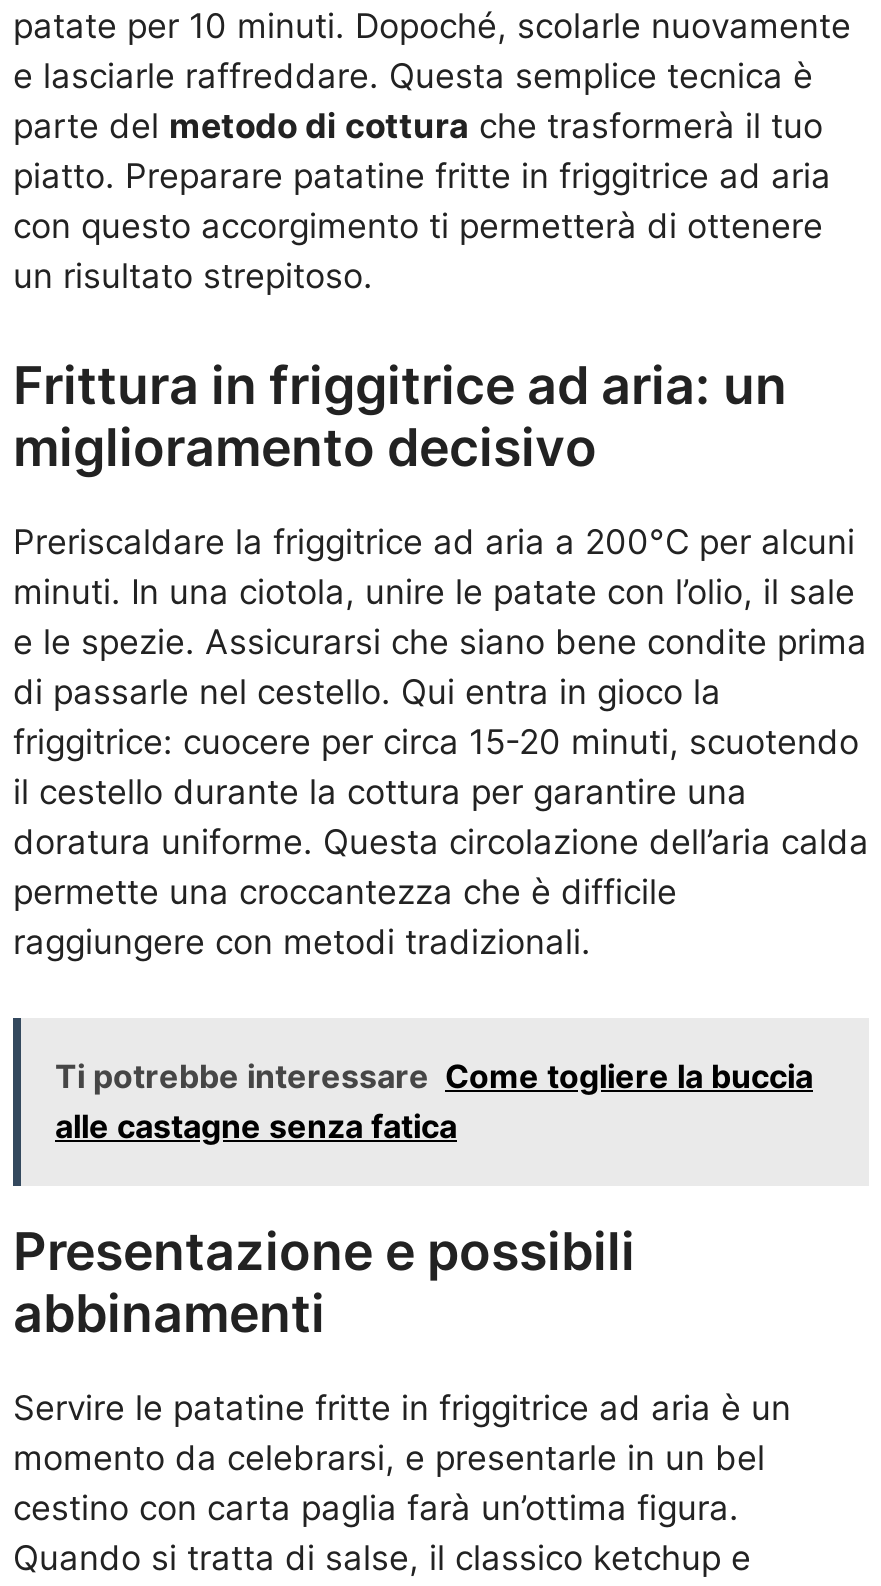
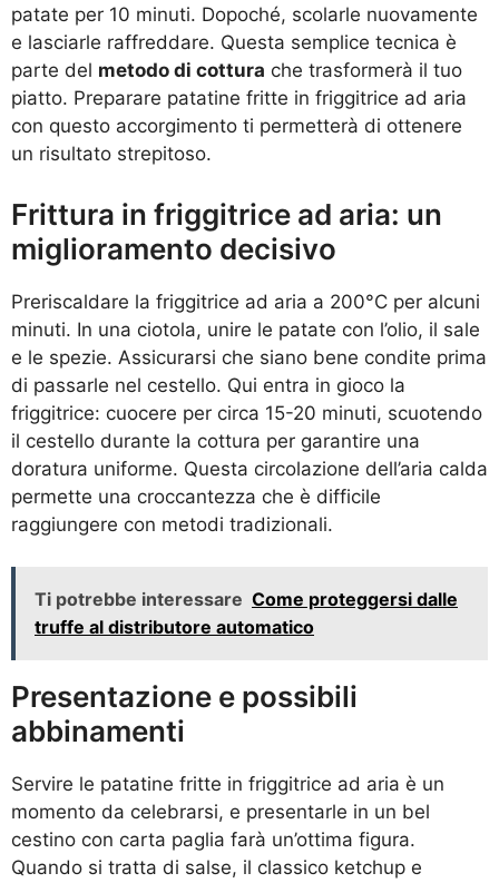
[55,1056,813,1146] Ti potrebbe interessare Come togliere la buccia | alle castagne senza fatica -> [35,588,458,638] Ti potrebbe interessare Come proteggersi dalle | truffe al distributore automatico

